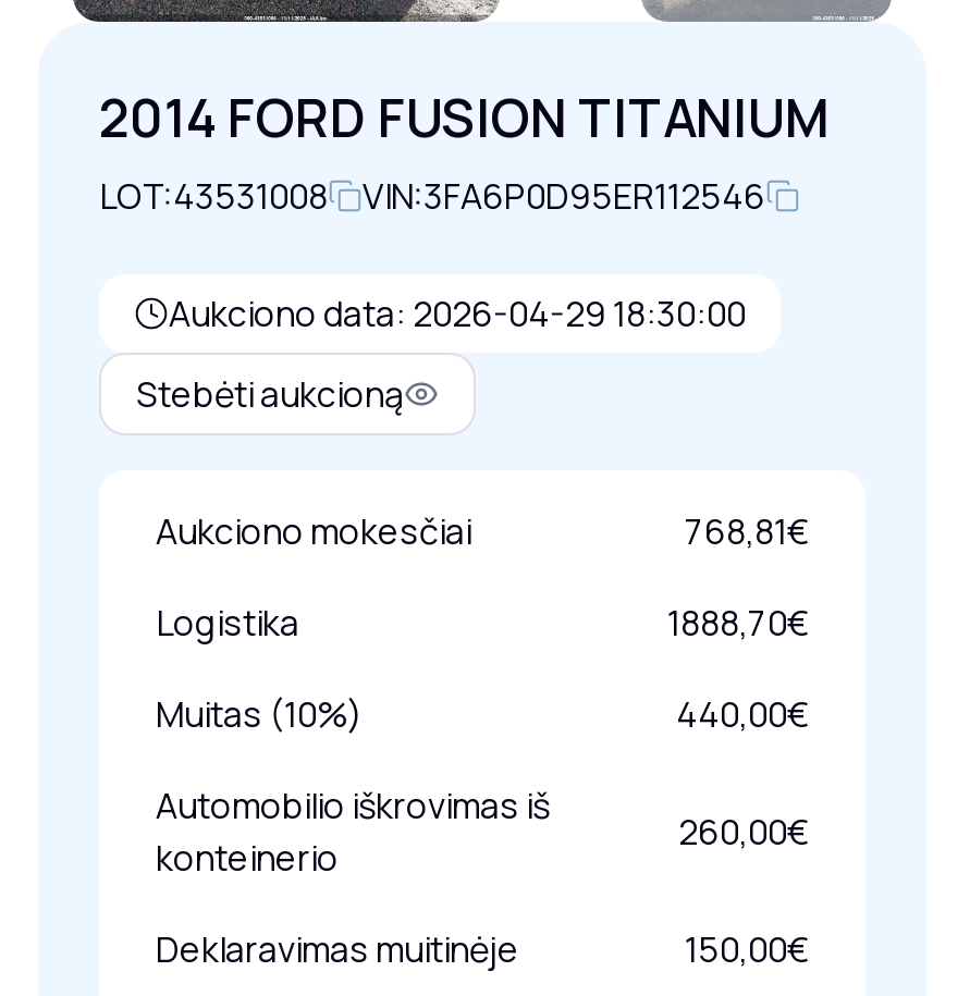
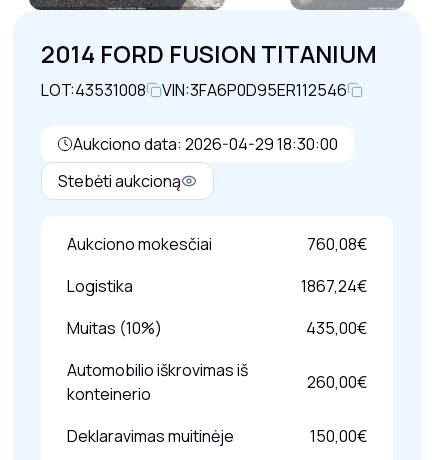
[685,507,809,555] 768,81€ -> [307,233,367,255] 760,08€
[667,599,809,647] 1888,70€ -> [301,275,367,297] 1867,24€
[676,690,809,738] 440,00€ -> [306,317,367,339] 435,00€

